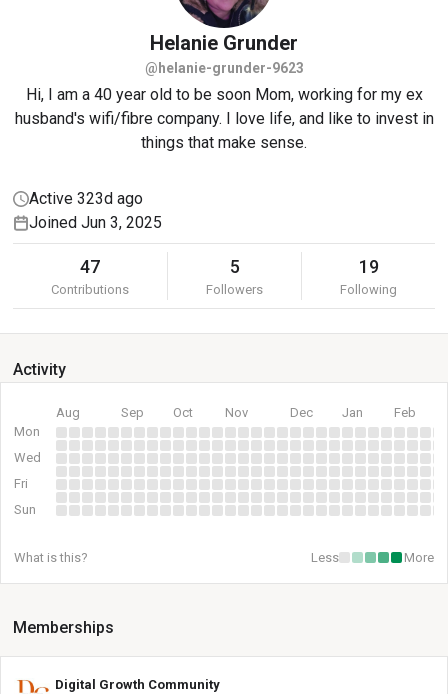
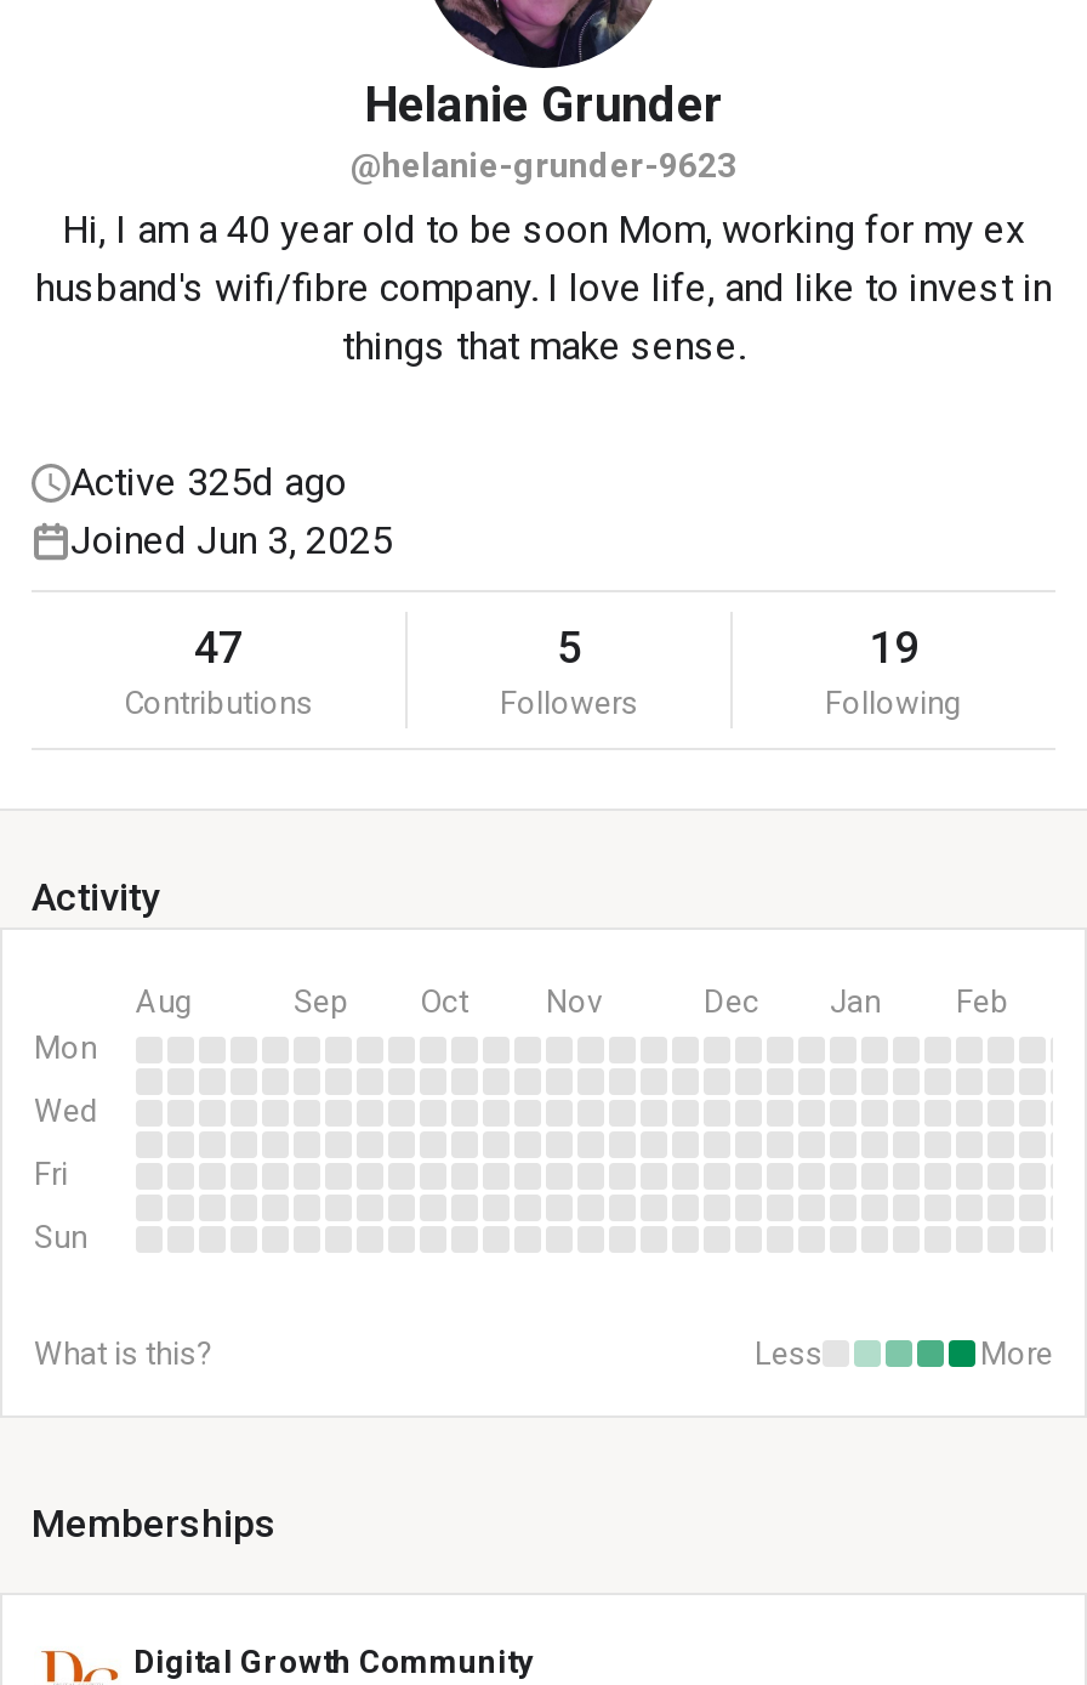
[29,189,143,208] Active 323d ago -> [70,459,347,505] Active 325d ago

